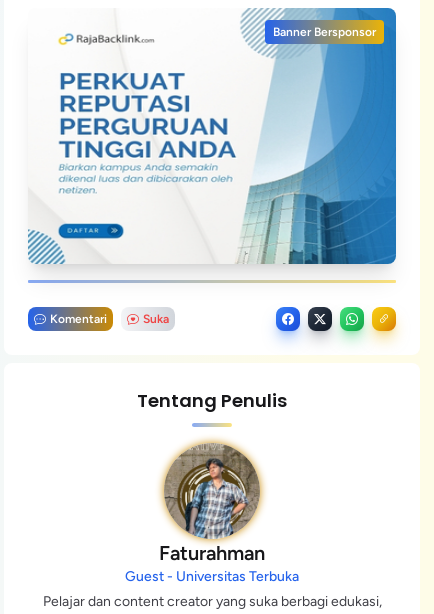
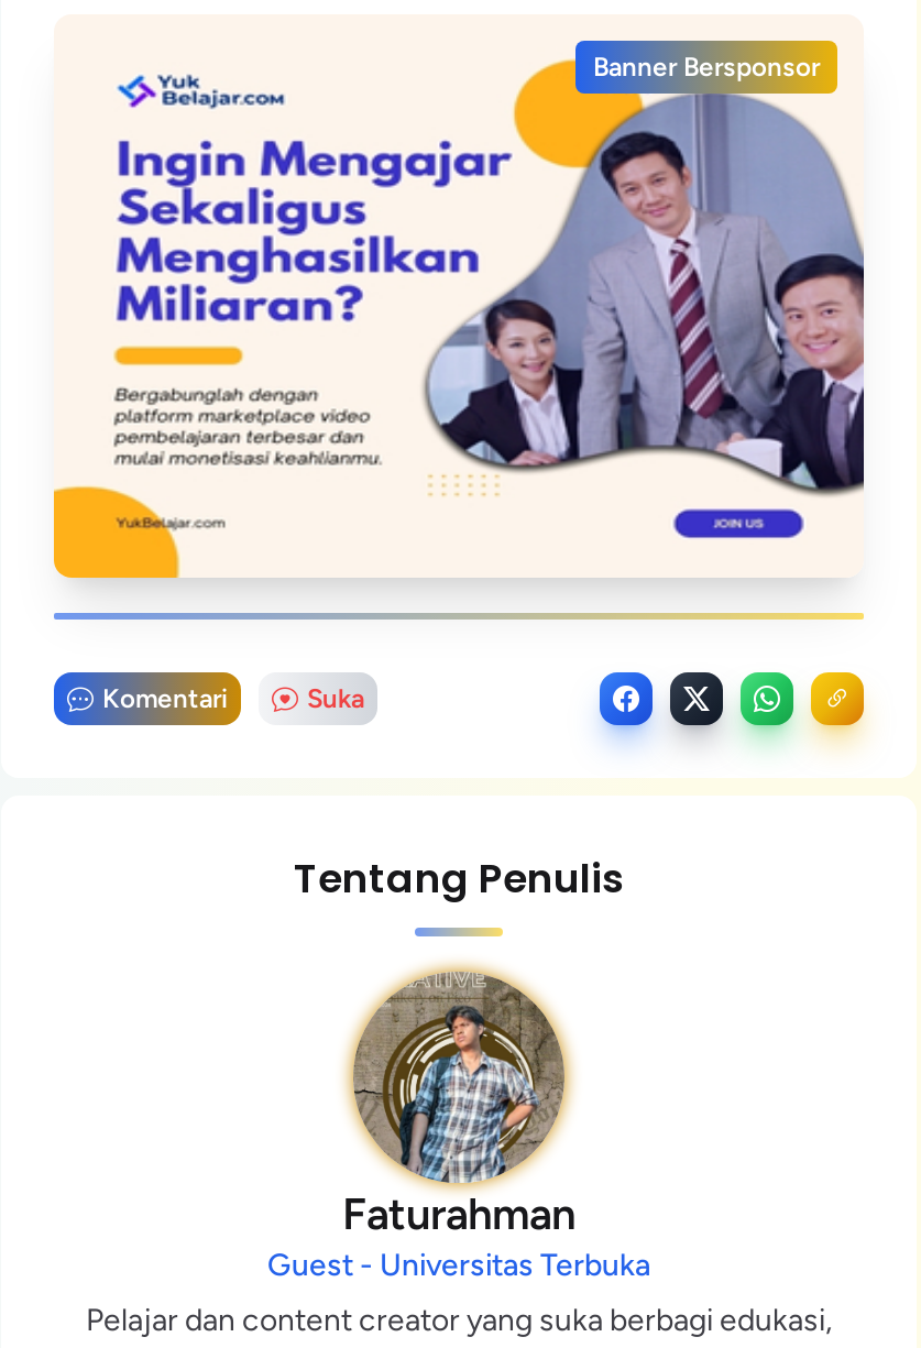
[27,7,397,265] [image] -> [52,14,866,580] [image]

